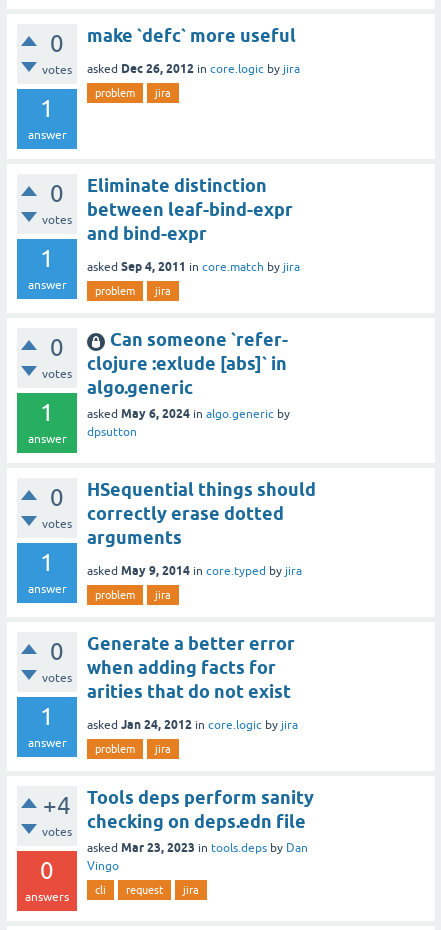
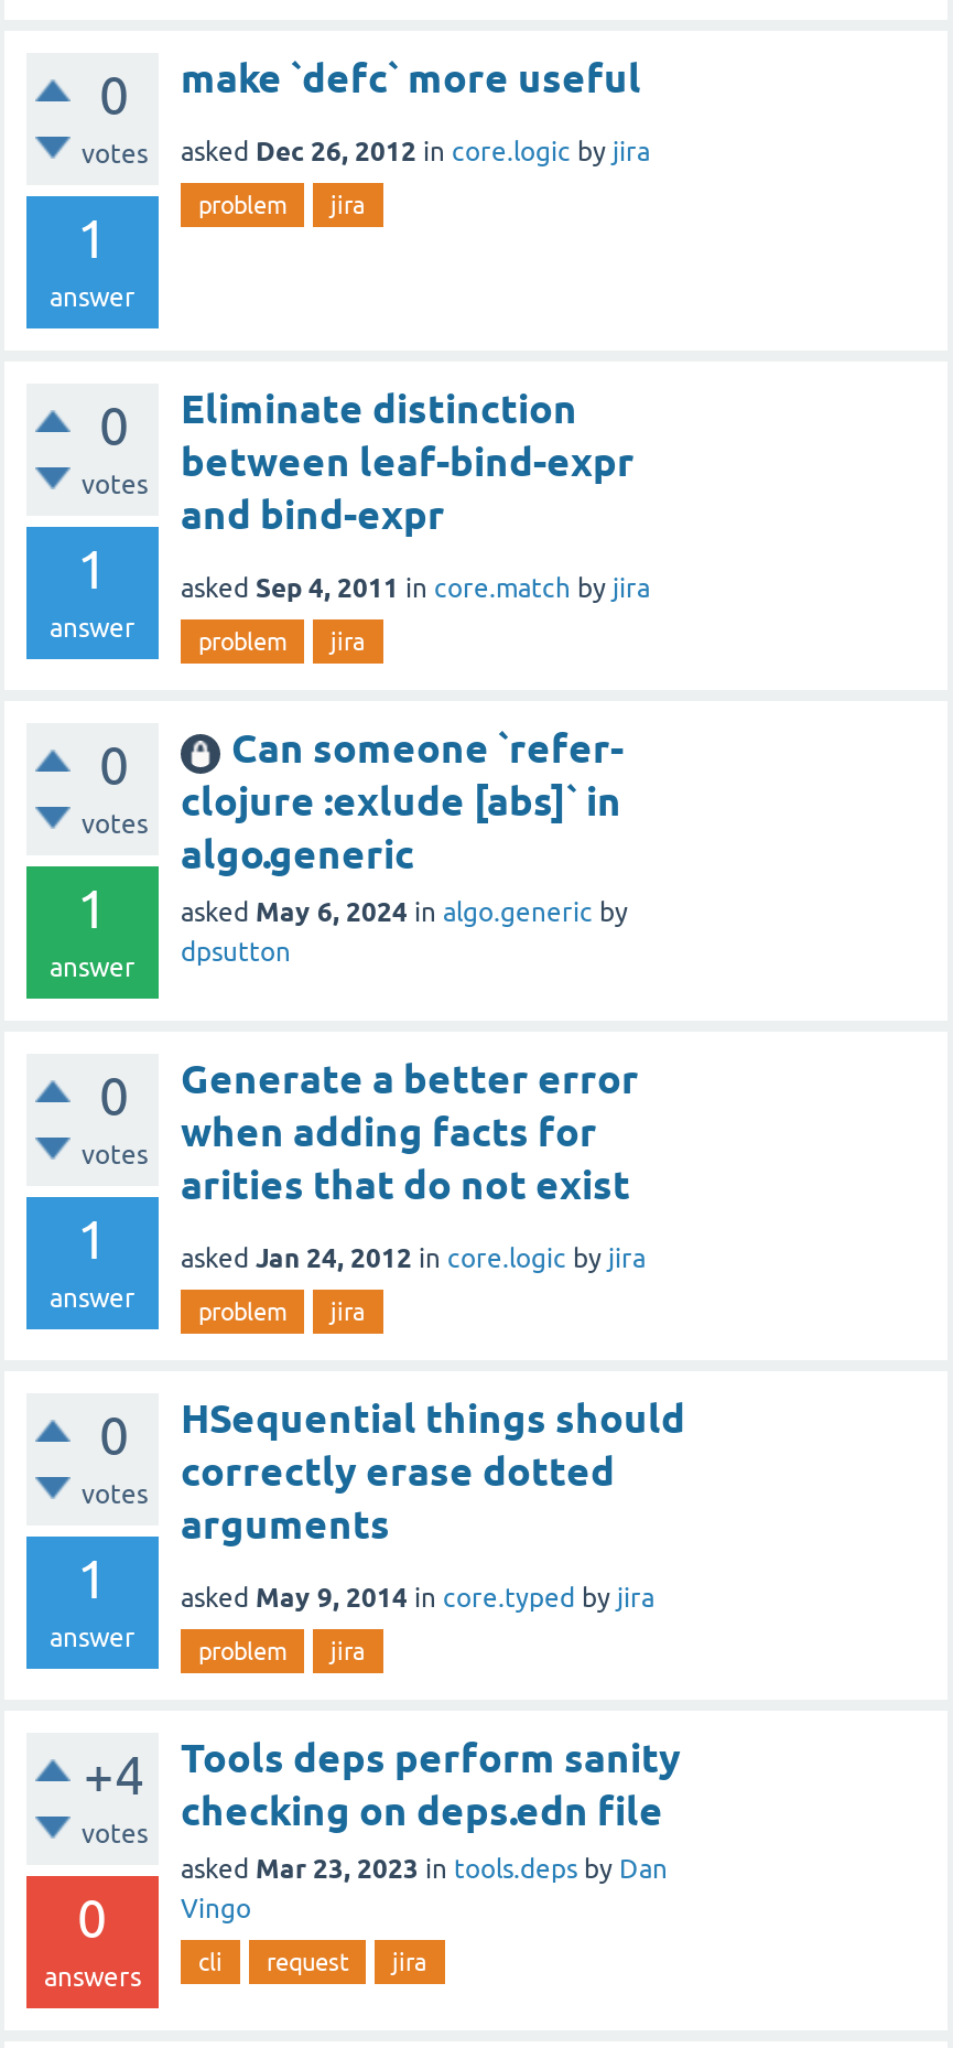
moved [87,479,316,548] -> [181,1395,685,1547]: HSequential things should | correctly erase dotted | arguments
moved [87,563,302,578] -> [181,1580,654,1613]: asked May 9, 2014 in core.typed by jira
moved [87,633,295,702] -> [181,1056,639,1208]: Generate a better error | when adding facts for | arities that do not exist
moved [87,717,298,732] -> [181,1241,646,1274]: asked Jan 24, 2012 in core.logic by jira

